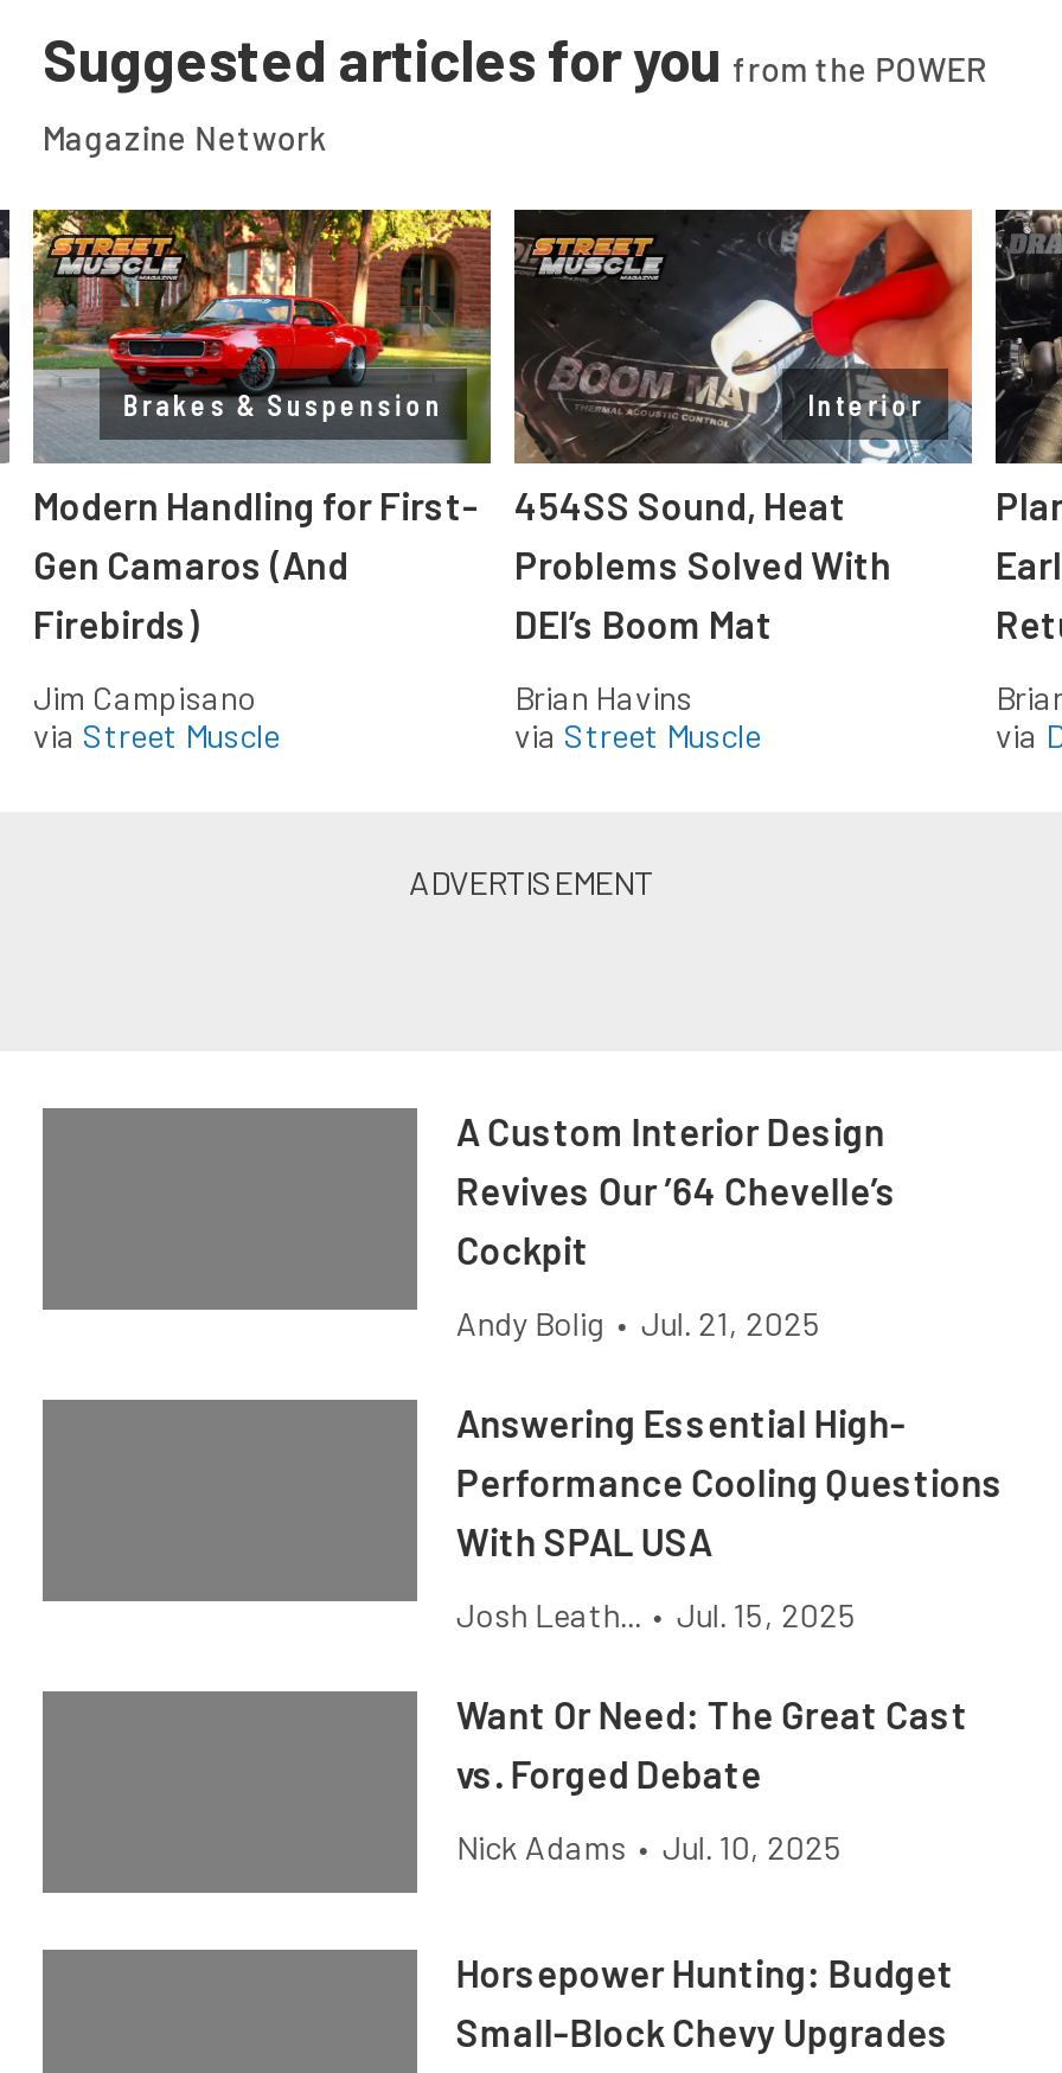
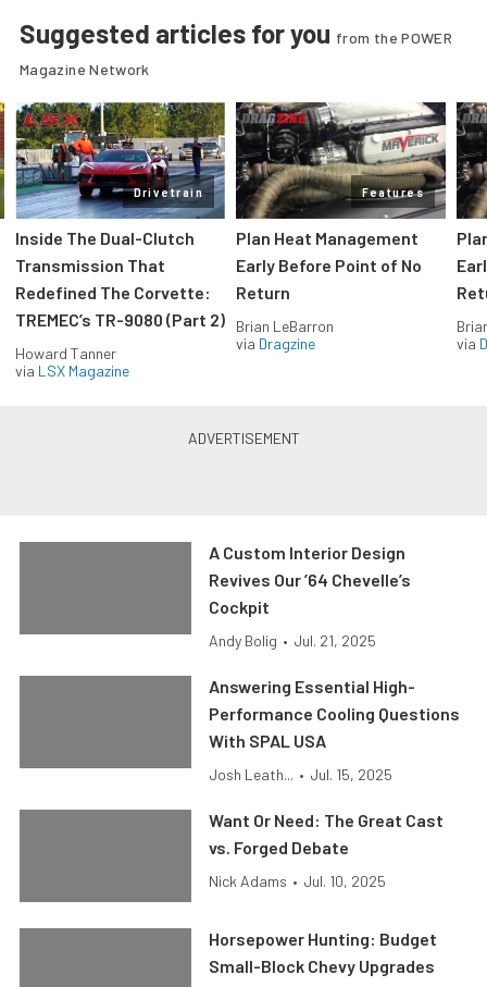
[31,206,493,465] [image] | Brakes & Suspension -> [15,101,226,219] [image] | Drivetrain
[512,206,974,465] [image] | Interior -> [235,101,447,220] [image] | Features
[33,482,479,646] Modern Handling for First- | Gen Camaros (And | Firebirds) -> [15,228,225,330] Inside The Dual-Clutch | Transmission That | Redefined The Corvette: | TREMEC’s TR-9080 (Part 2)
[514,482,891,646] 454SS Sound, Heat | Problems Solved With | DEI’s Boom Mat -> [236,228,422,303] Plan Heat Management | Early Before Point of No | Return
[33,677,280,755] Jim Campisano | via Street Muscle -> [15,344,129,380] Howard Tanner | via LSX Magazine
[514,677,761,755] Brian Havins | via Street Muscle -> [236,317,334,353] Brian LeBarron | via Dragzine

